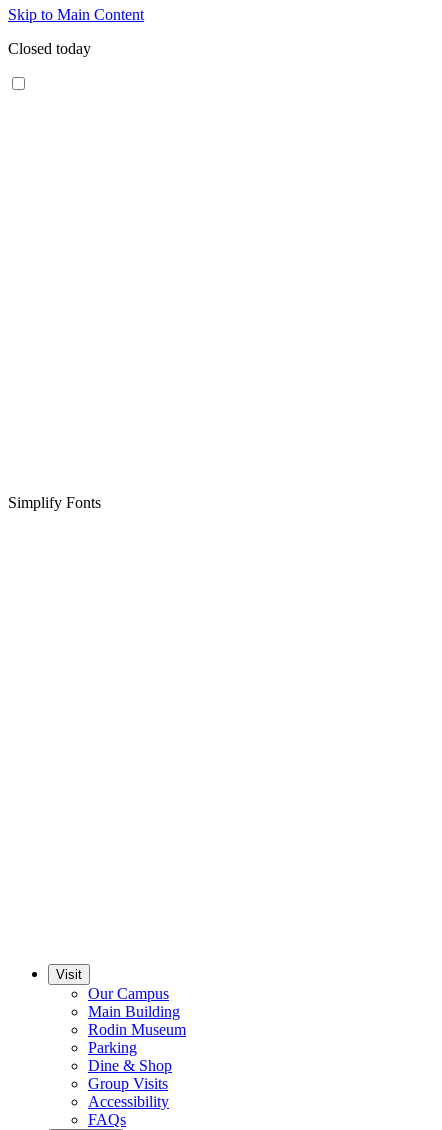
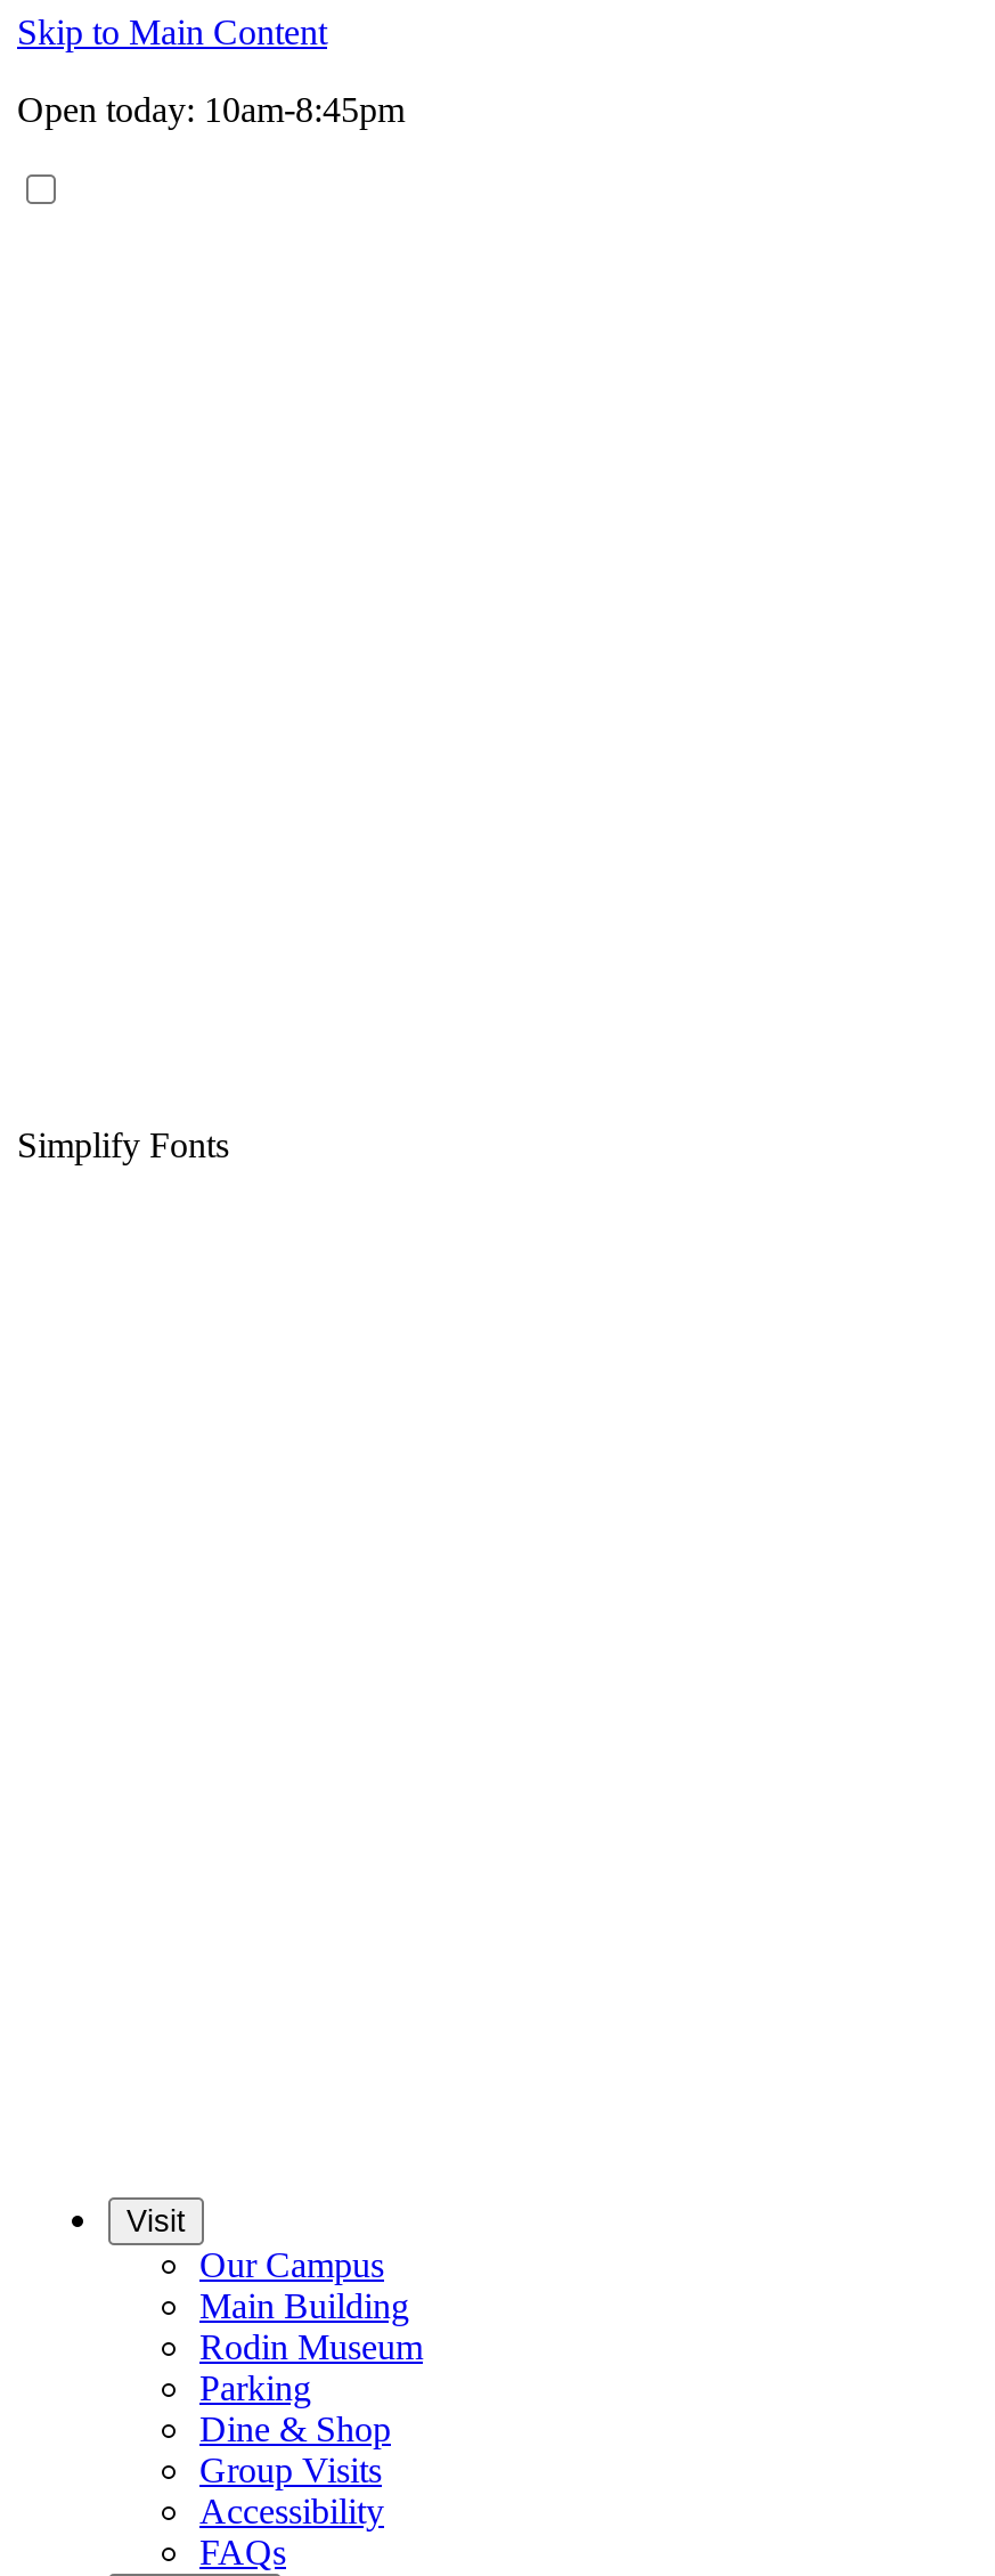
[8,40,91,57] Closed today -> [17,90,405,129] Open today: 10am-8:45pm

